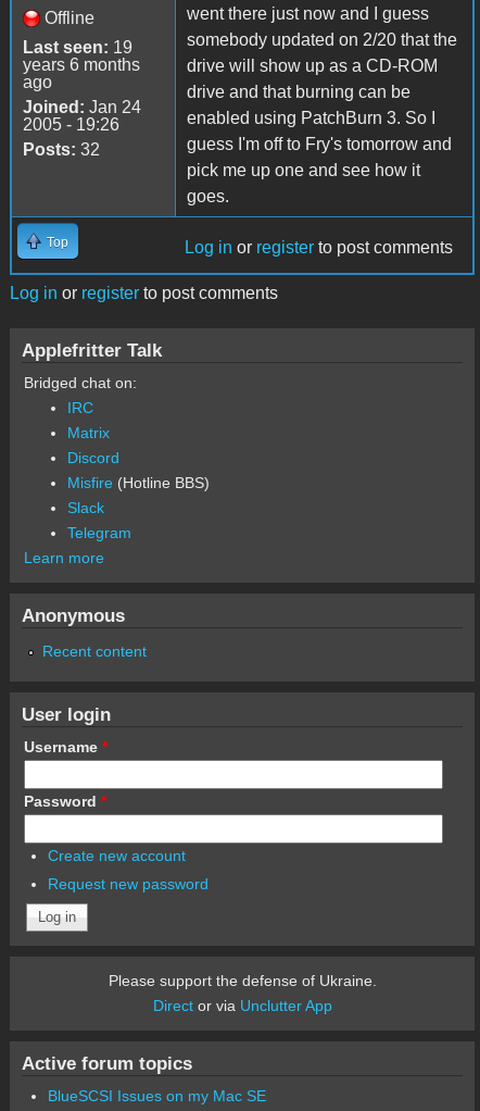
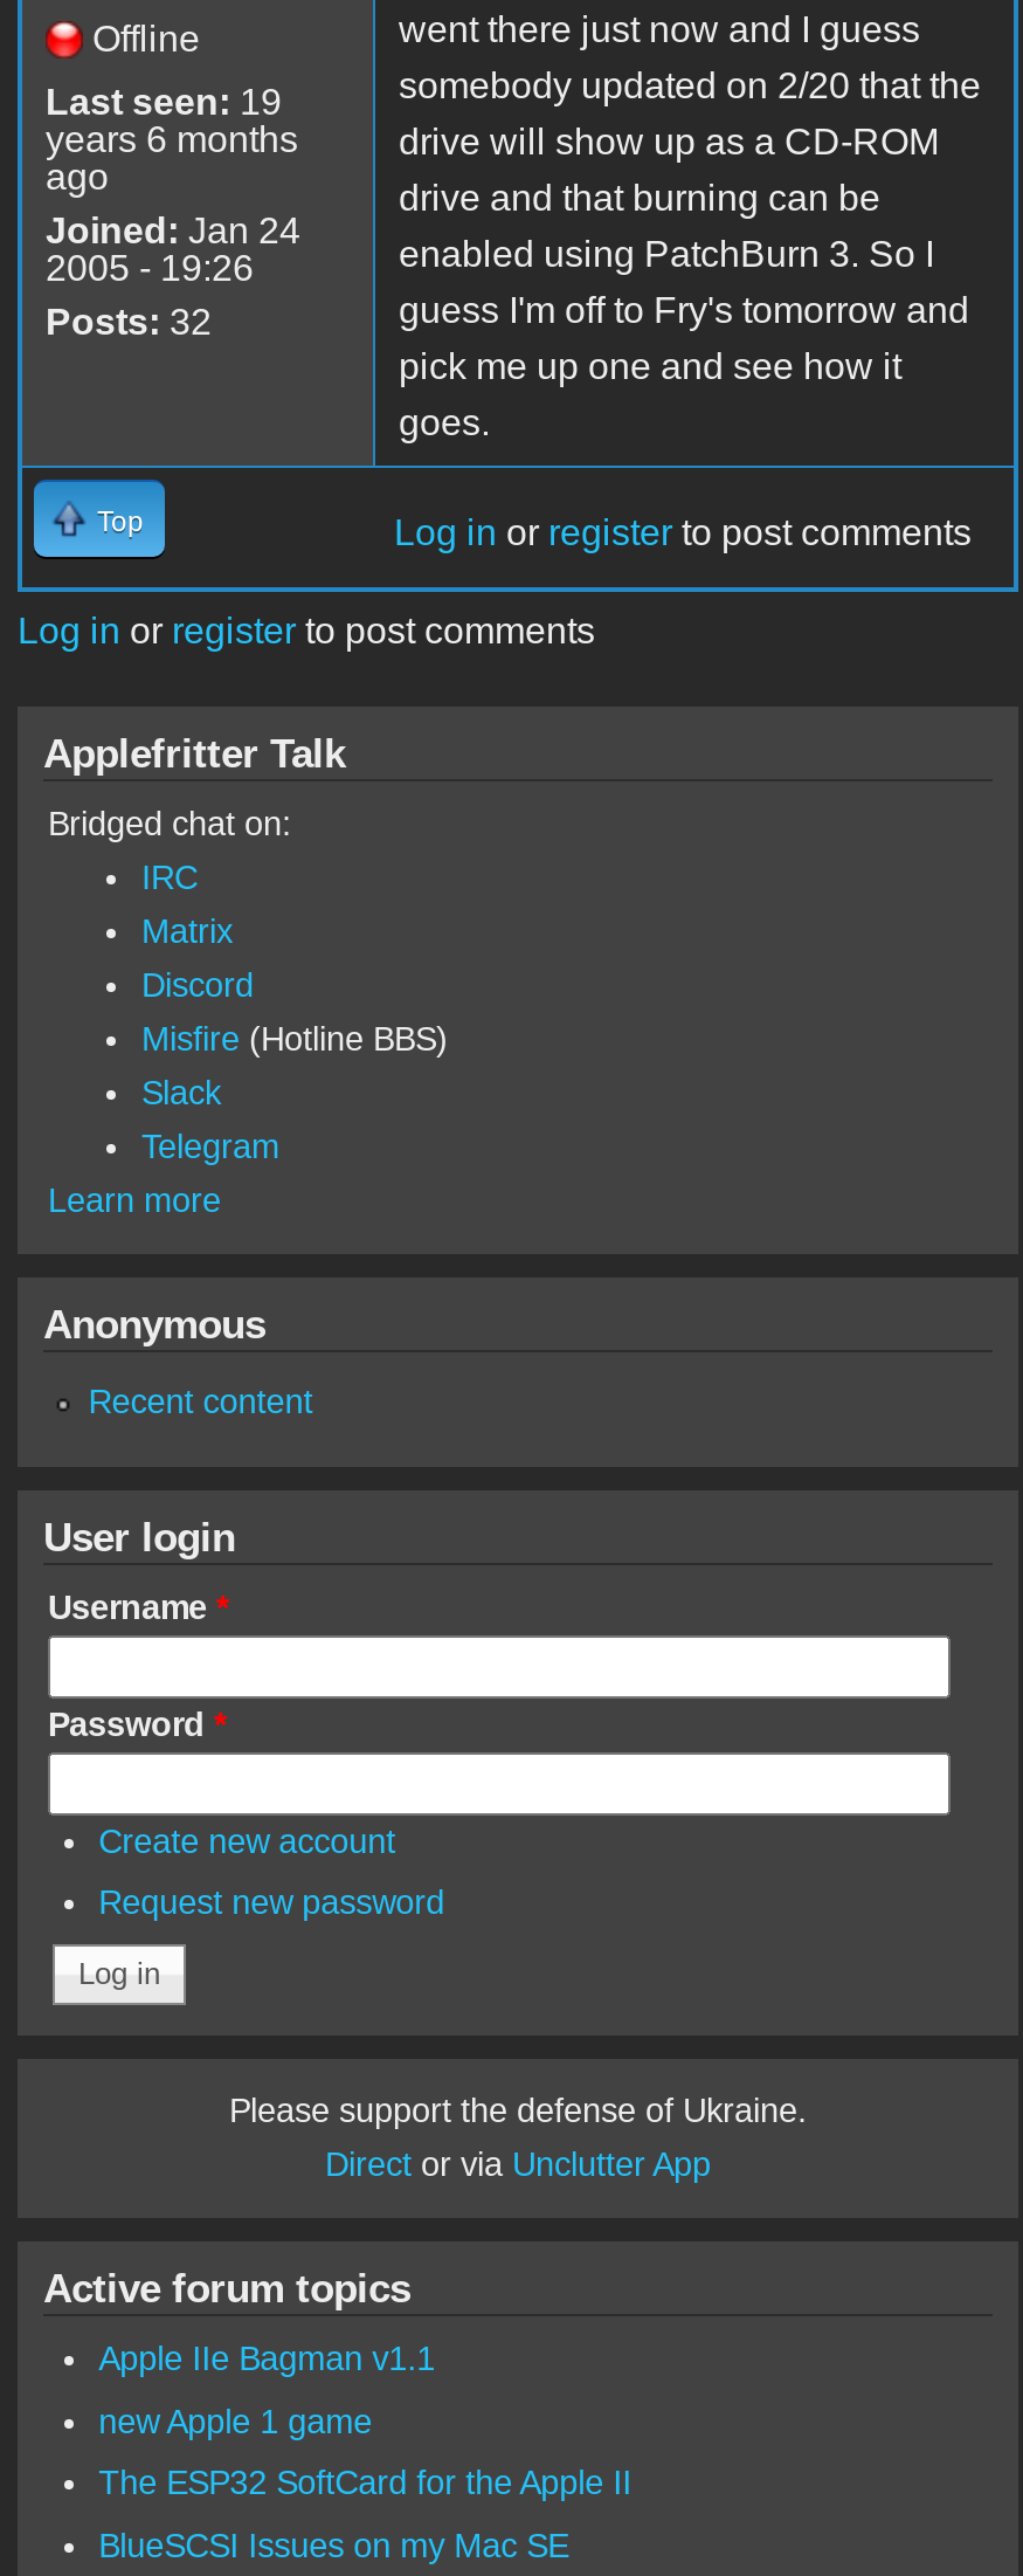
none -> [98,2340,632,2502] Apple IIe Bagman v1.1 | new Apple 1 game | The ESP32 SoftCard for the Apple II

